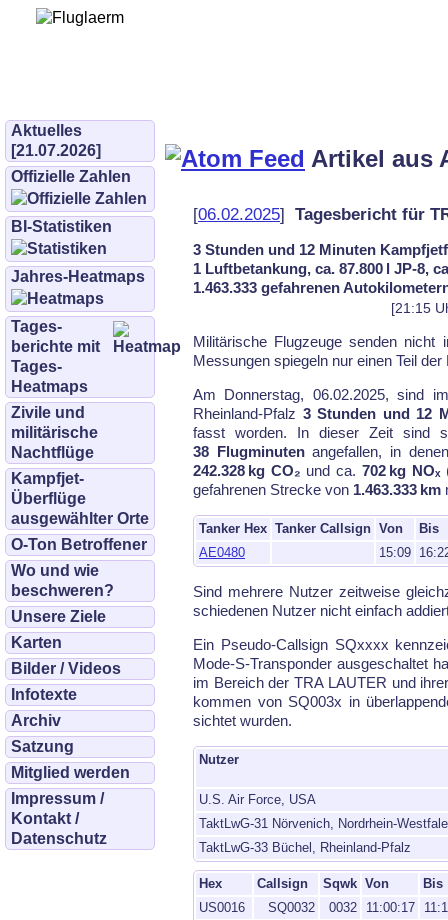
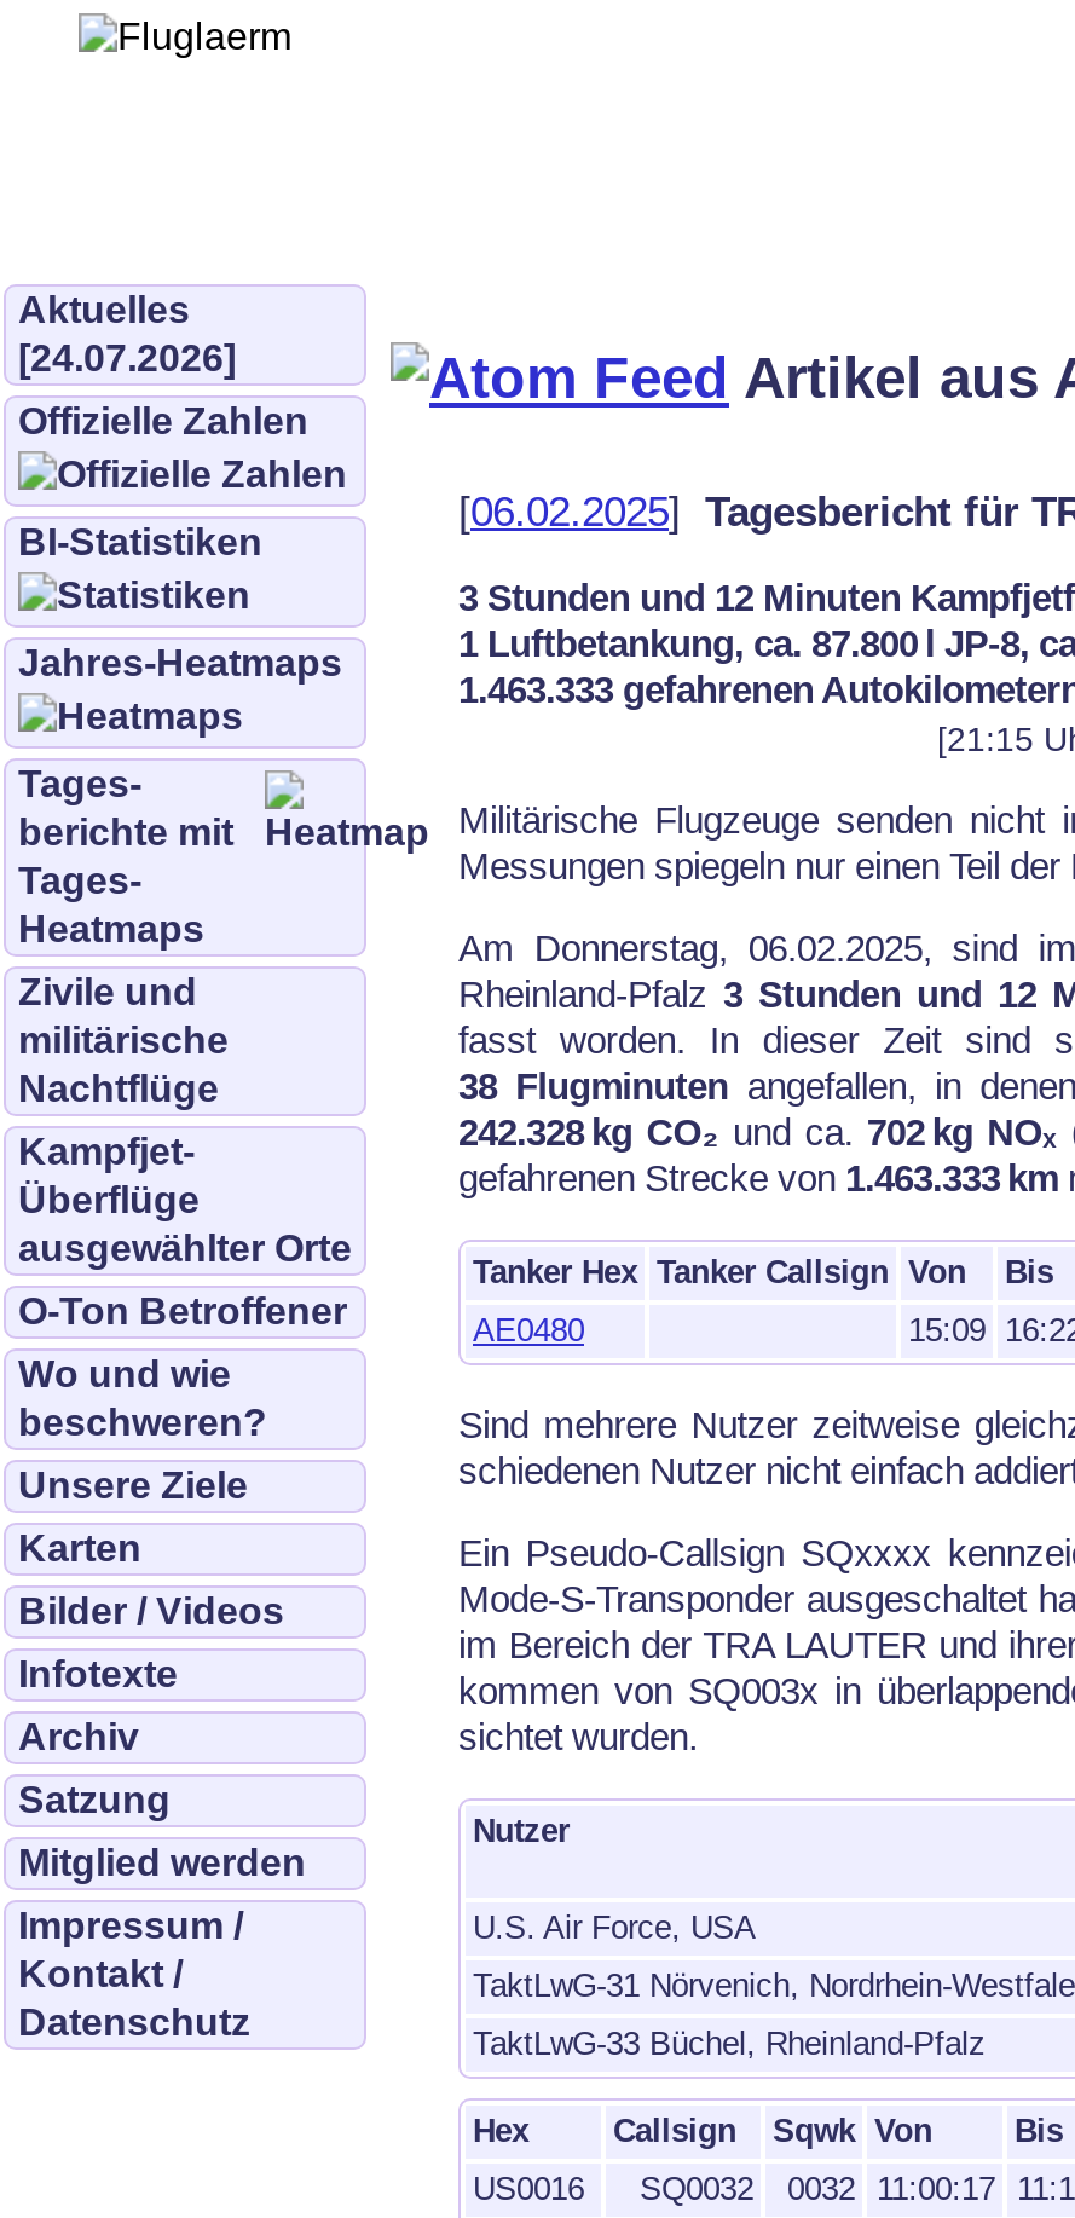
[11,142,101,159] [21.07.2026] -> [18,337,236,379] [24.07.2026]

